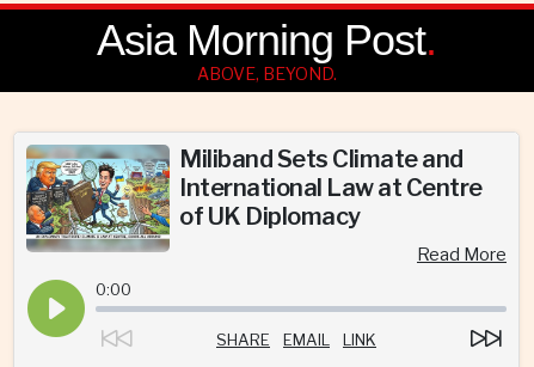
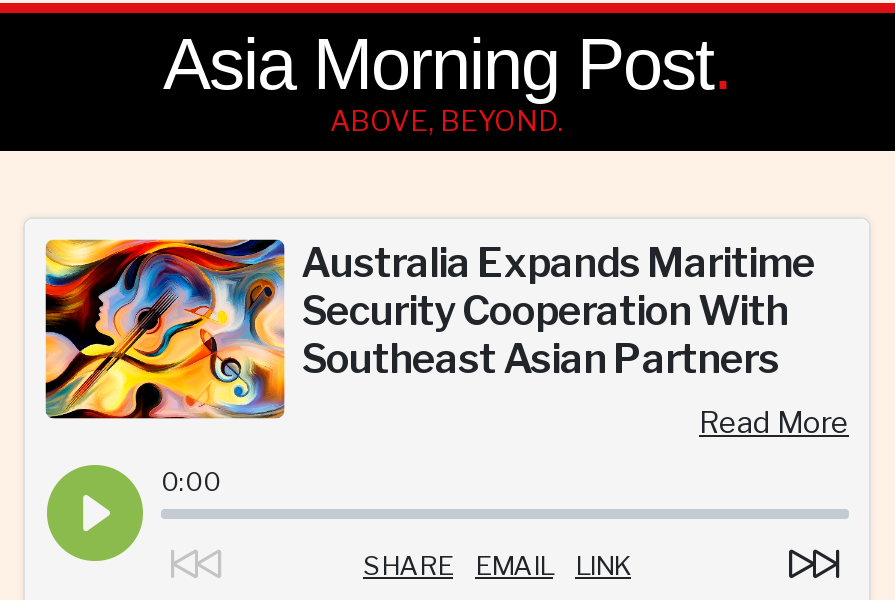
[25,145,482,252] [image] | Miliband Sets Climate and | International Law at Centre | of UK Diplomacy -> [43,237,815,419] [image] | Australia Expands Maritime | Security Cooperation With | Southeast Asian Partners

